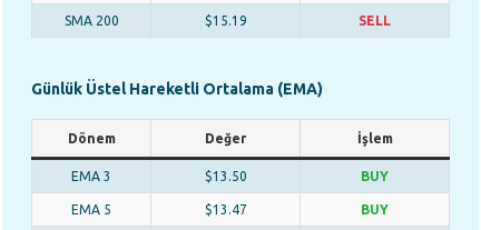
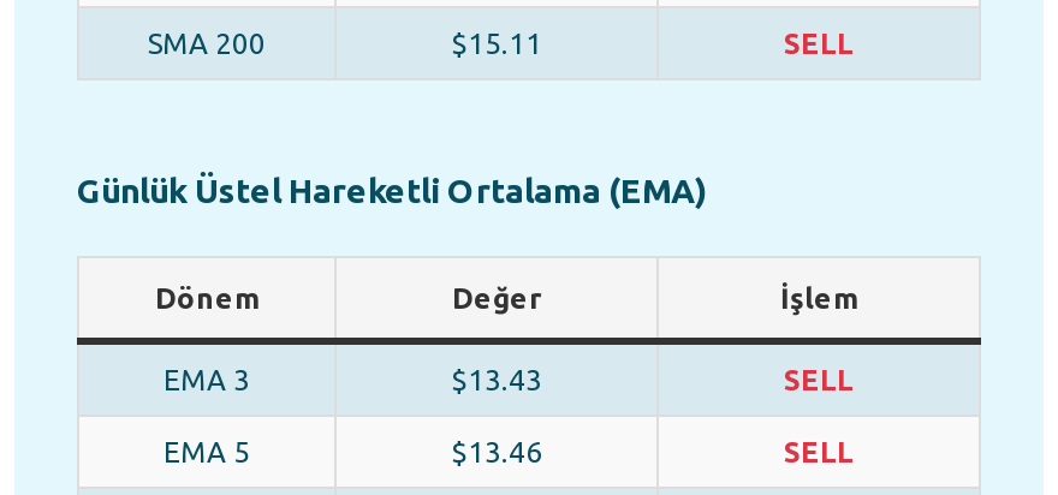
[204,13,247,27] $15.19 -> [451,27,542,58] $15.11
[204,169,389,183] $13.50 | BUY -> [451,364,854,395] $13.43 | SELL
[204,202,389,217] $13.47 | BUY -> [451,436,854,467] $13.46 | SELL

